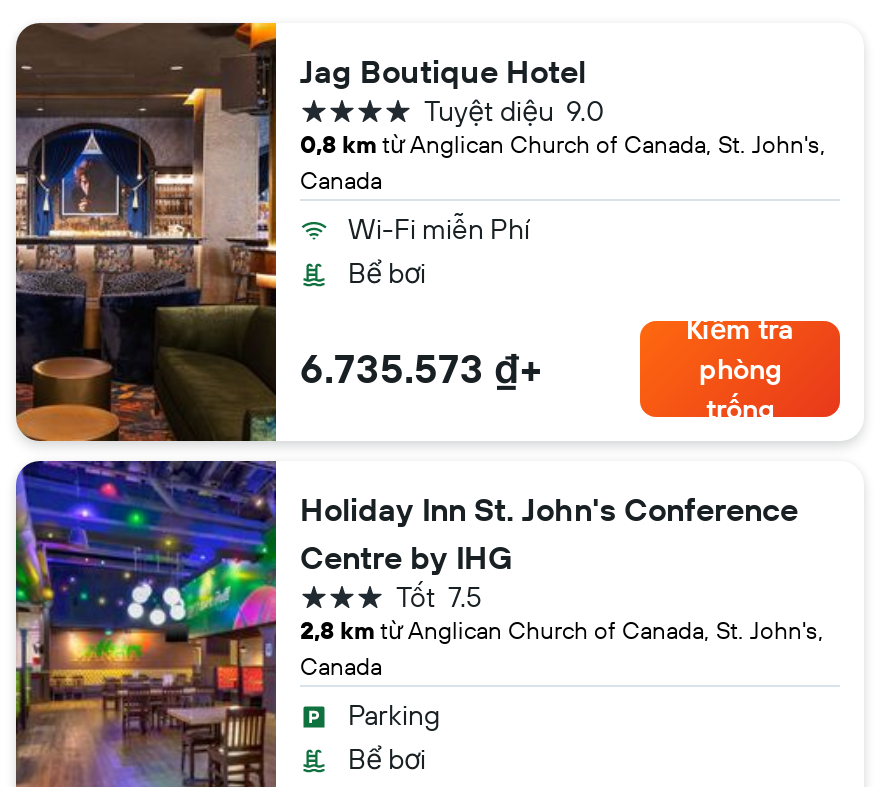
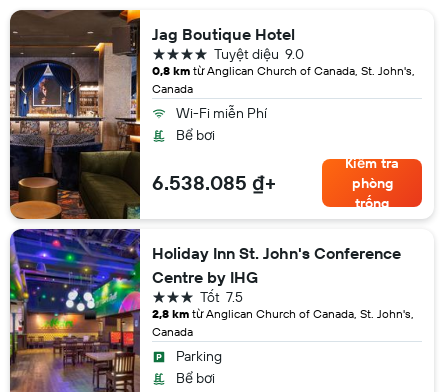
[300,343,542,393] 6.735.573 ₫+ -> [152,170,276,195] 6.538.085 ₫+

